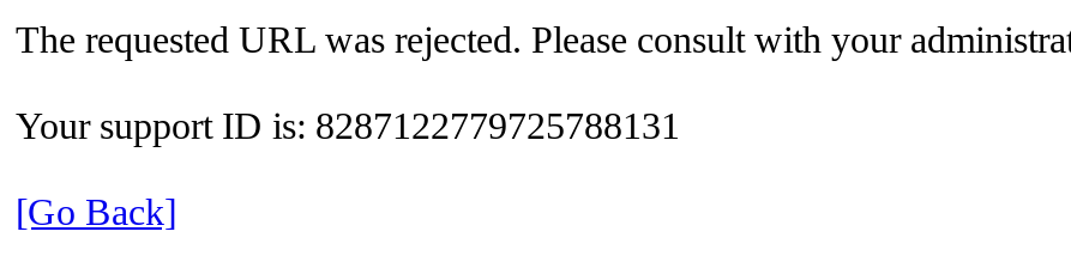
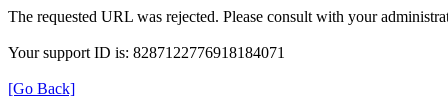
[16,105,680,146] Your support ID is: 8287122779725788131 -> [8,44,285,61] Your support ID is: 8287122776918184071

